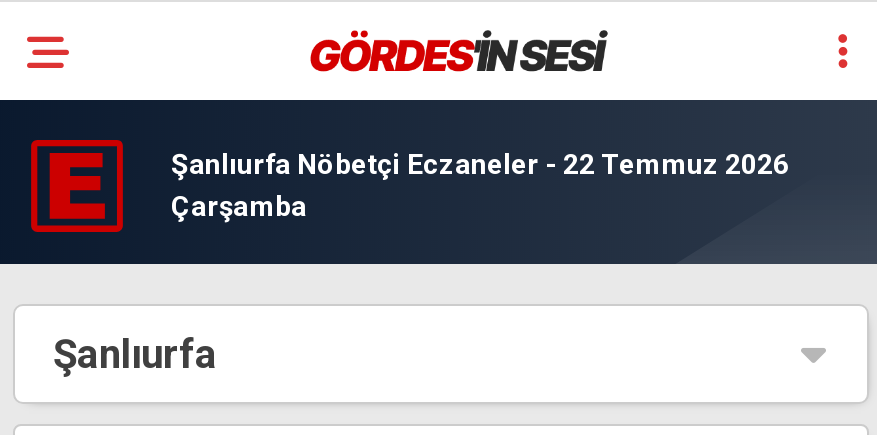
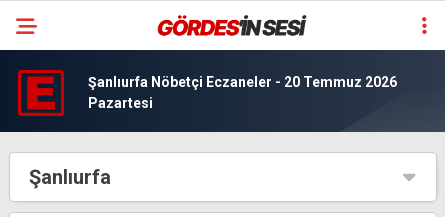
[171,147,789,221] Şanlıurfa Nöbetçi Eczaneler - 22 Temmuz 2026 | Çarşamba -> [88,73,397,110] Şanlıurfa Nöbetçi Eczaneler - 20 Temmuz 2026 | Pazartesi

